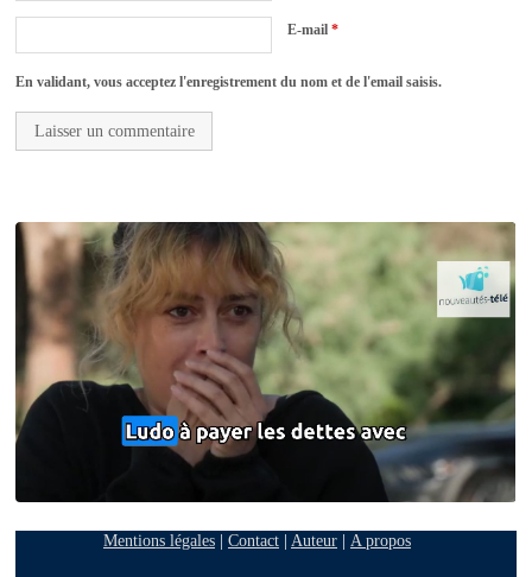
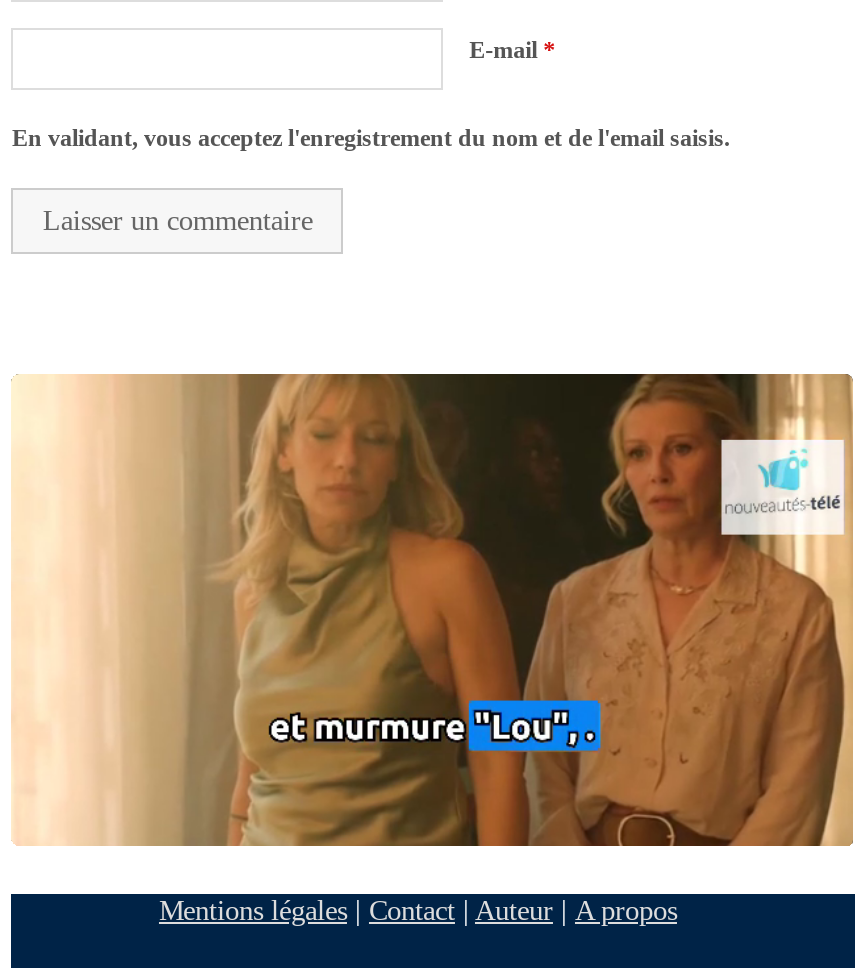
[14,221,517,503] [image] -> [11,372,855,848] [image]

